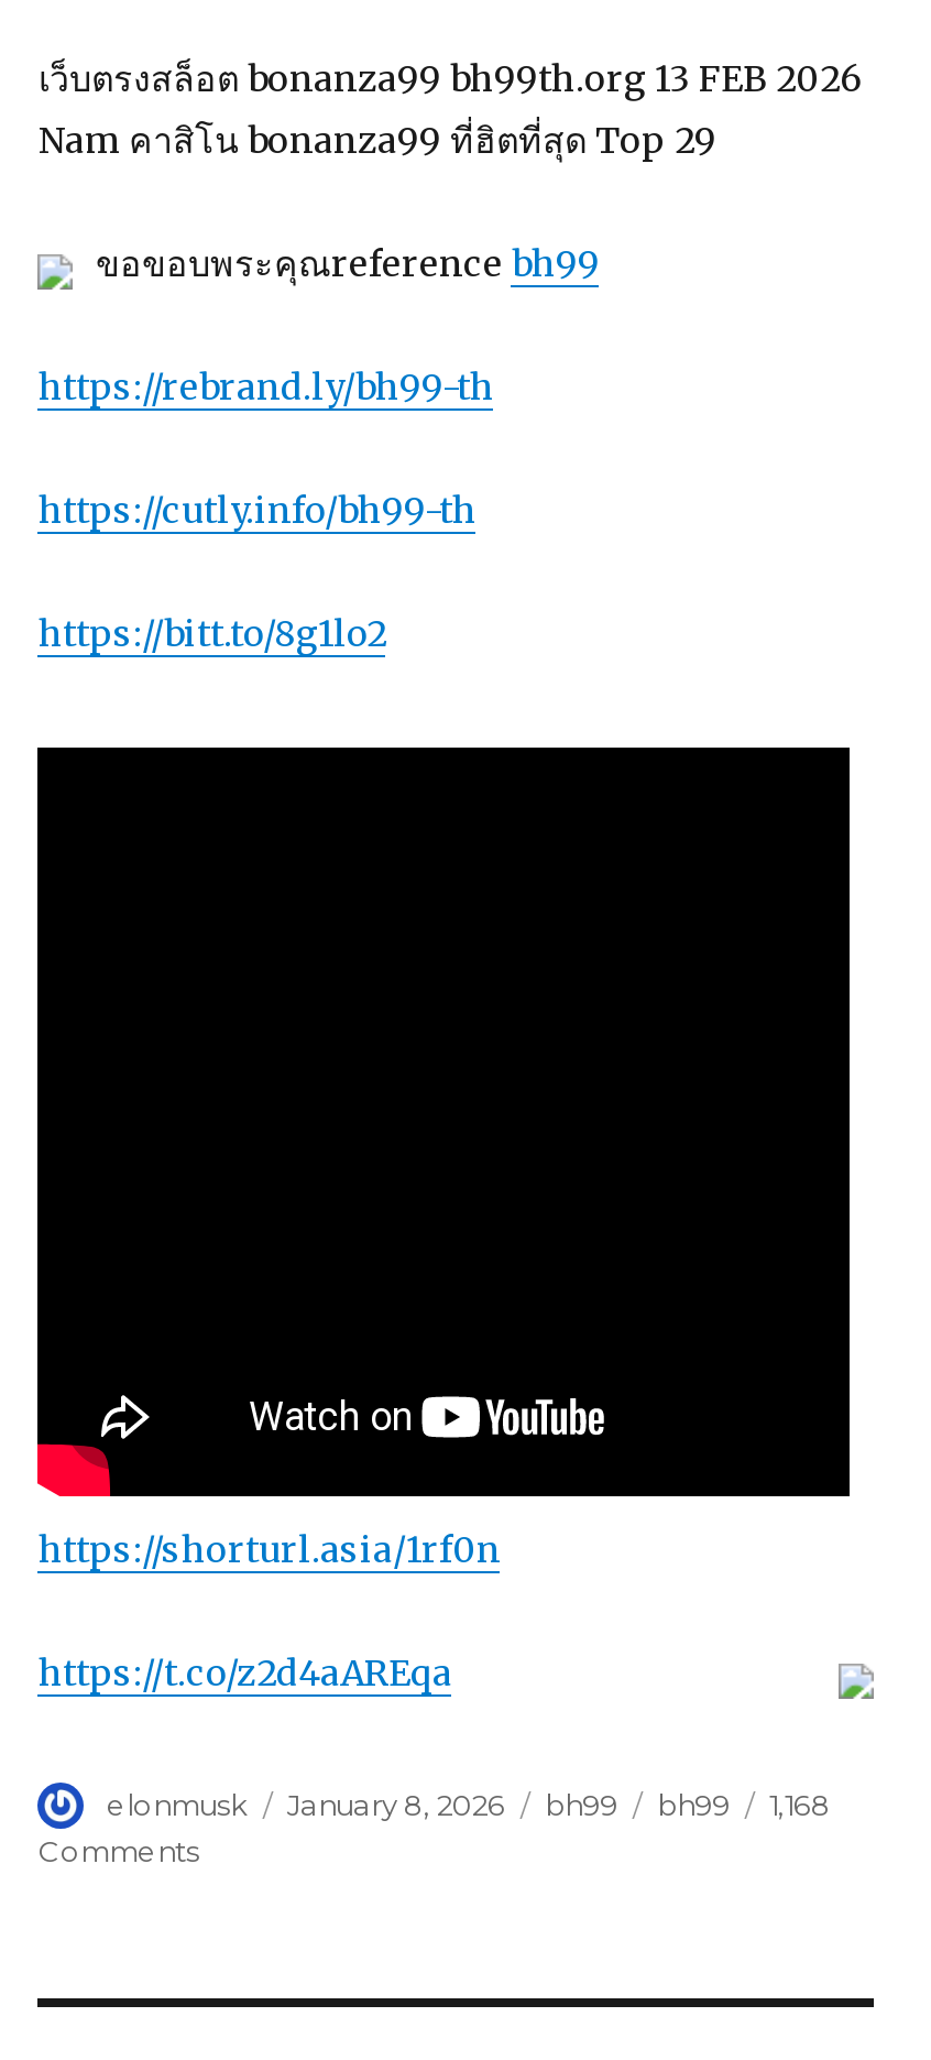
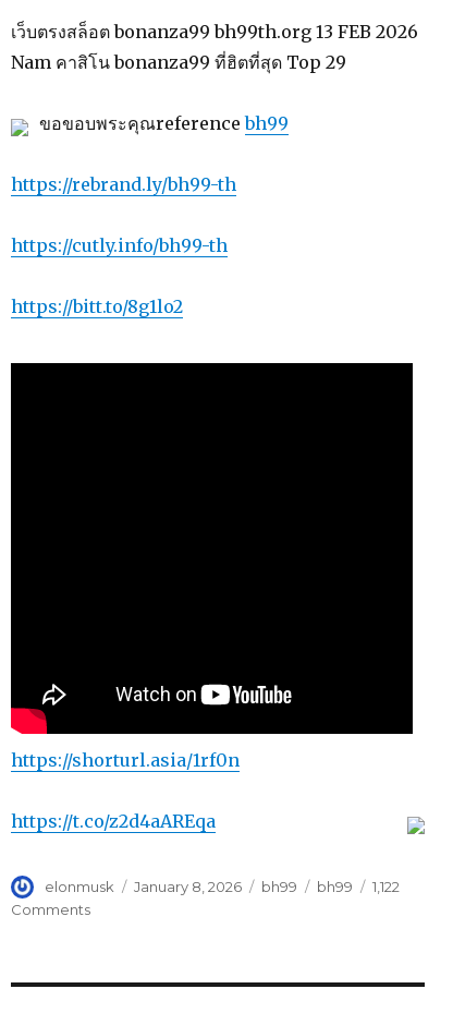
[769,1787,831,1822] 1,168 -> [373,878,400,895] 1,122

